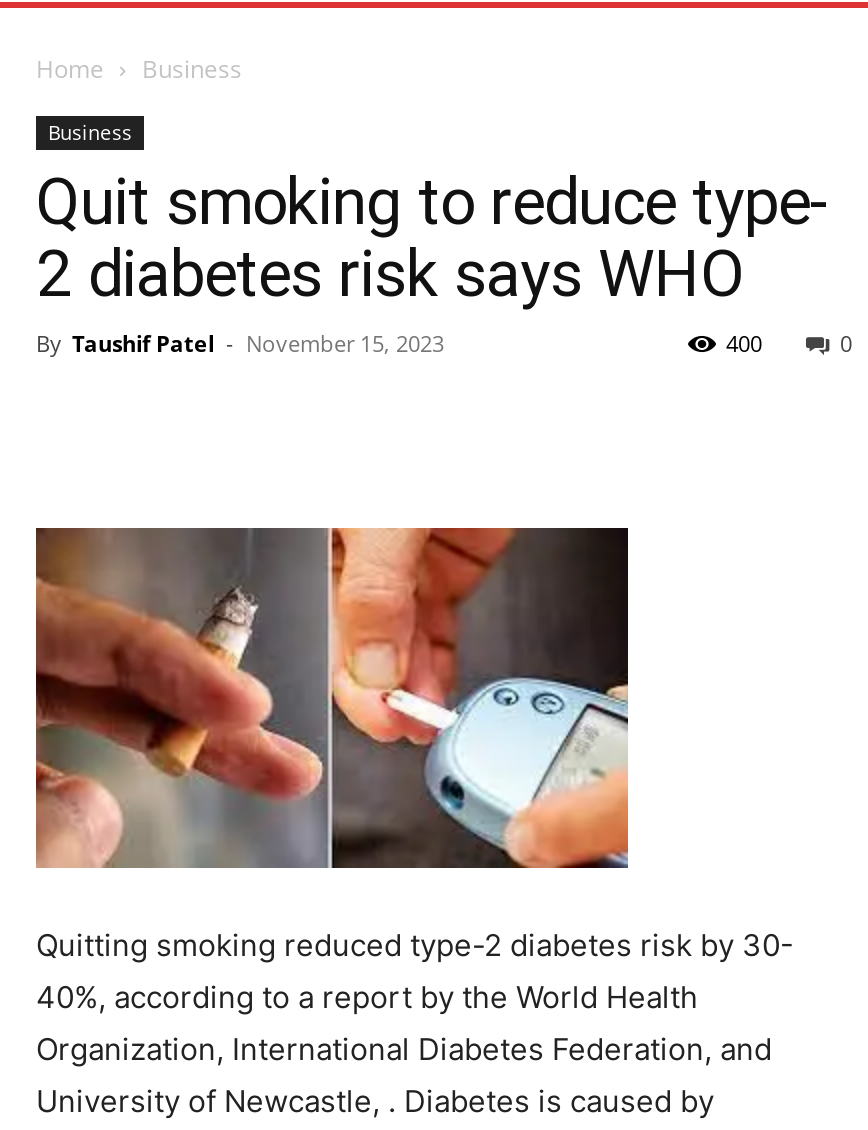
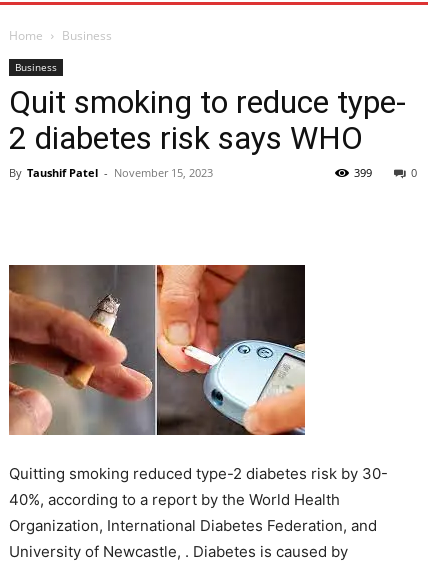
[726,328,762,358] 400 -> [354,165,372,180] 399

